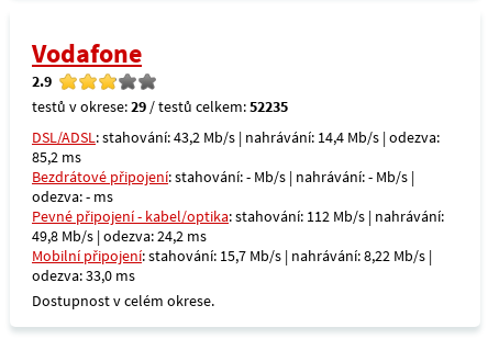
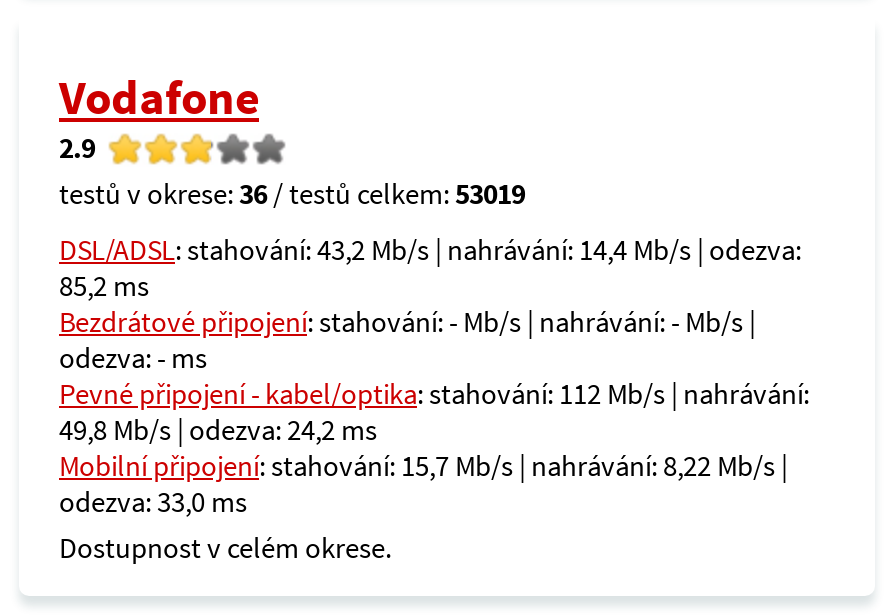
[32,97,288,116] testů v okrese: 29 / testů celkem: 52235 -> [59,176,525,212] testů v okrese: 36 / testů celkem: 53019

